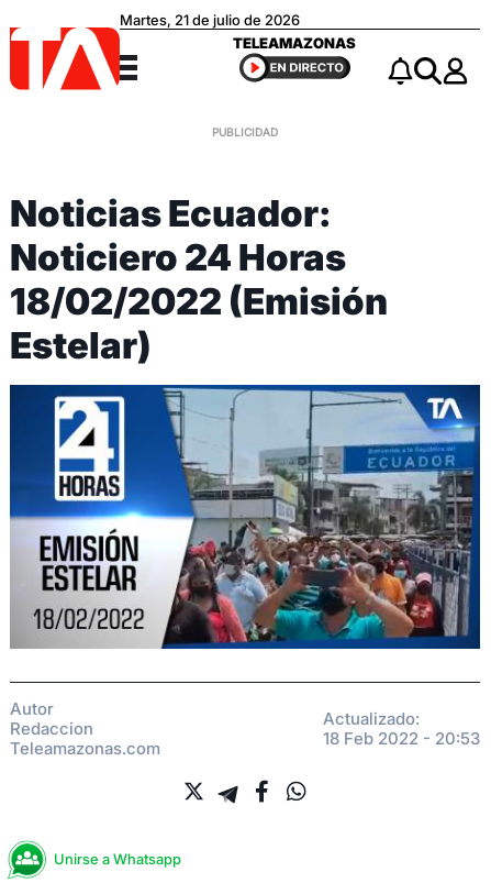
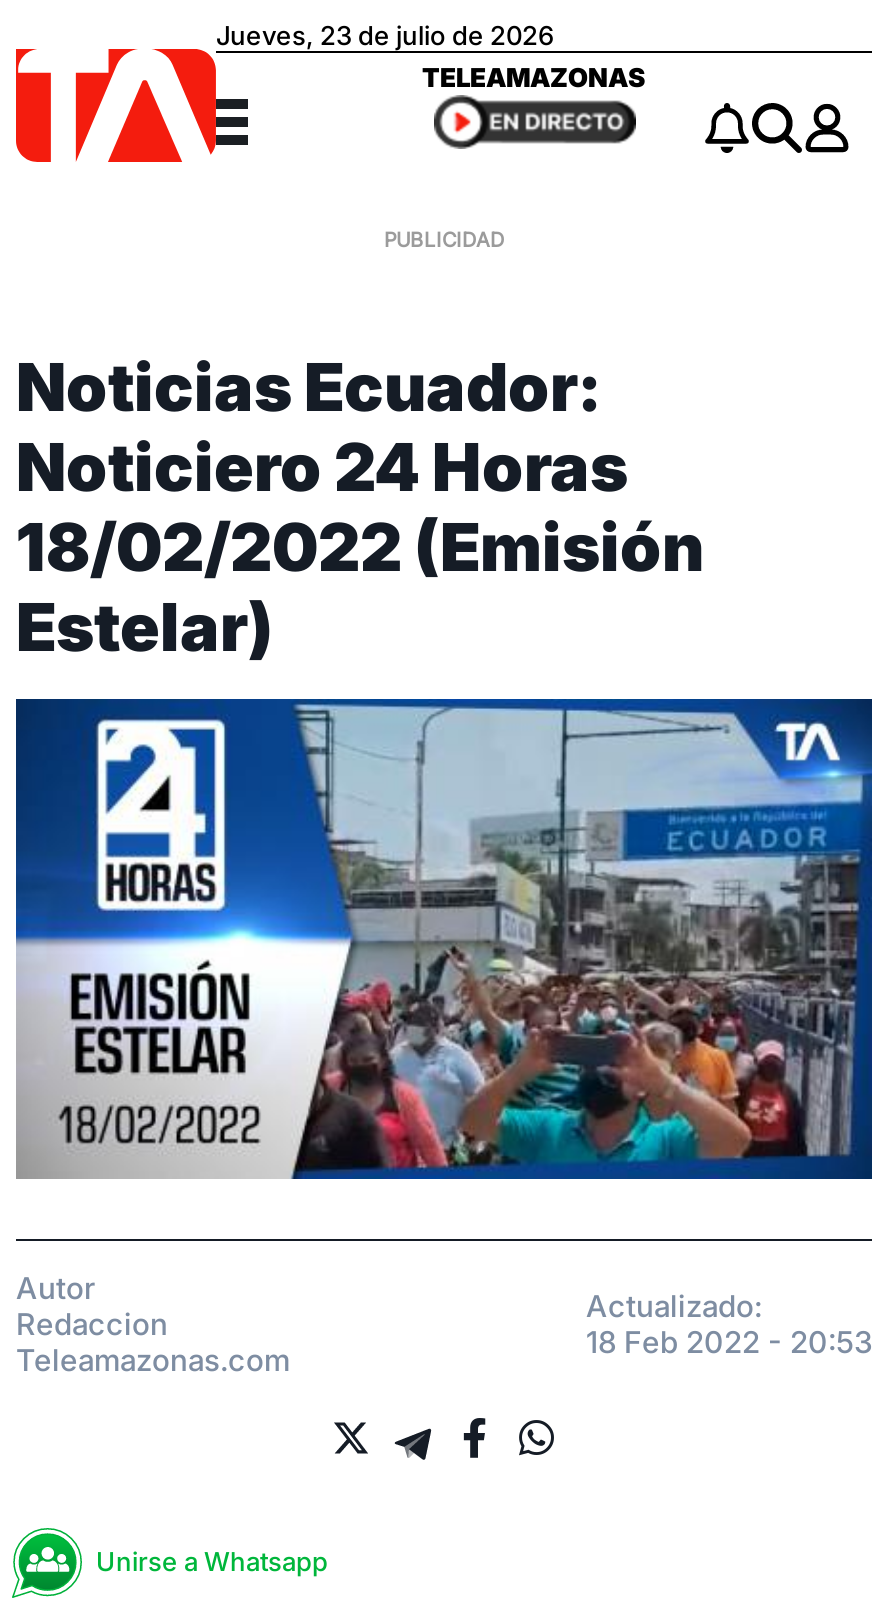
[120,11,300,29] Martes, 21 de julio de 2026 -> [216,20,554,52] Jueves, 23 de julio de 2026

